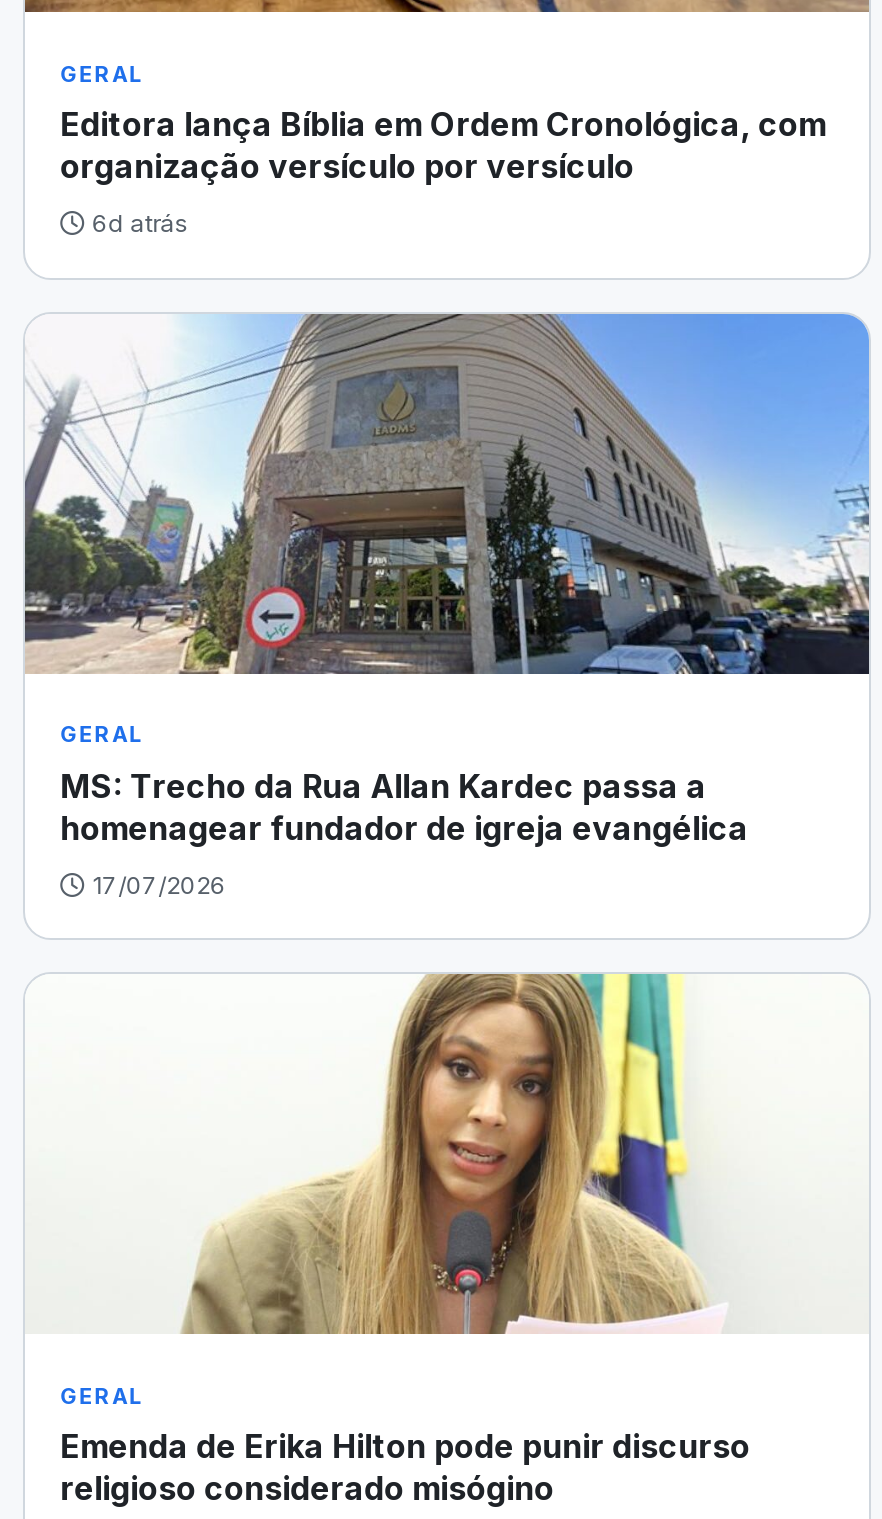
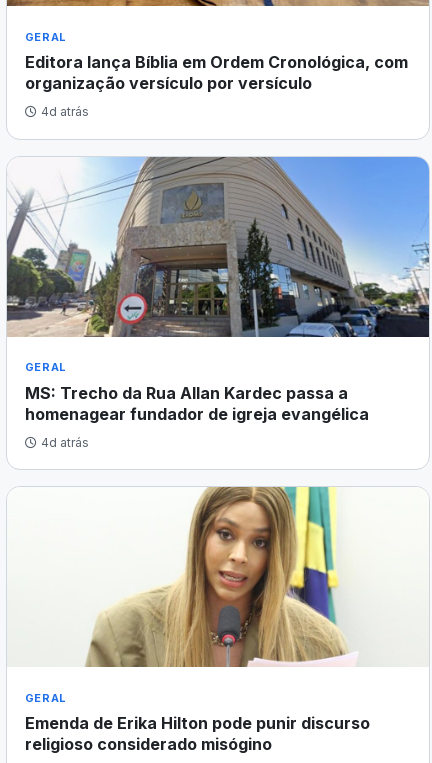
[92,209,188,239] 6d atrás -> [41,104,89,119] 4d atrás
[92,870,226,900] 17/07/2026 -> [41,435,89,450] 4d atrás

